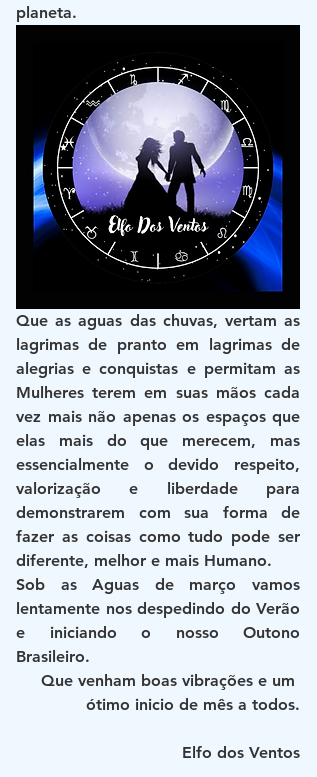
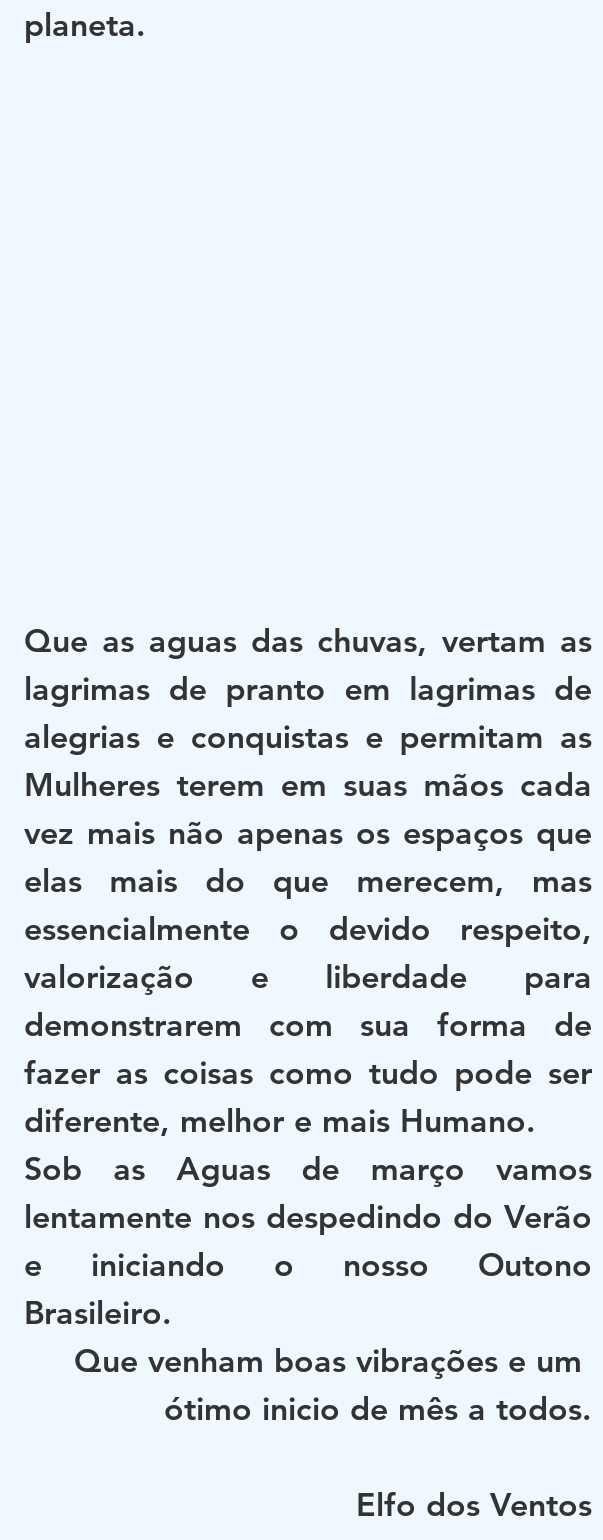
[15,24,301,309] [image] -> none

